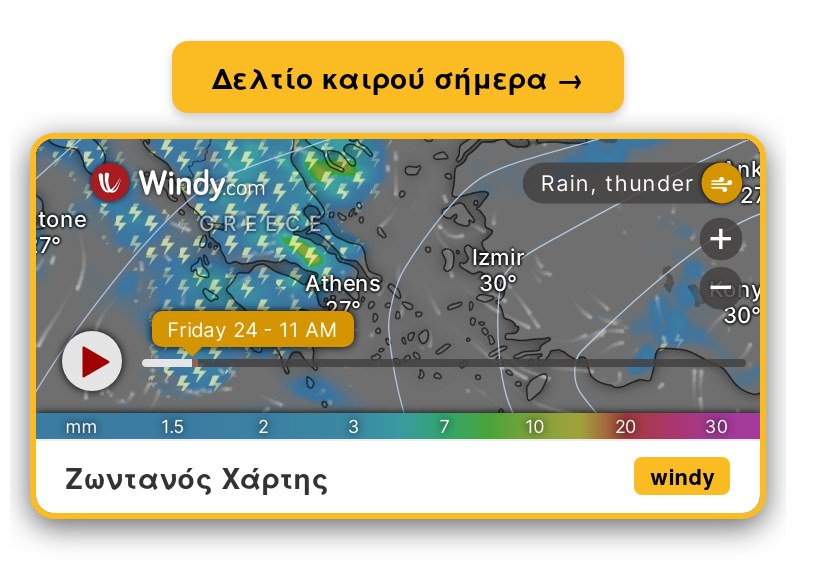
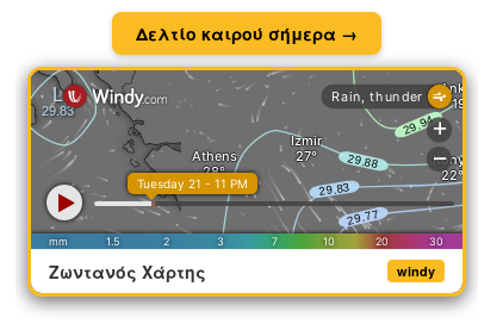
[36,139,758,407] [image] -> [31,70,462,231] [image]

